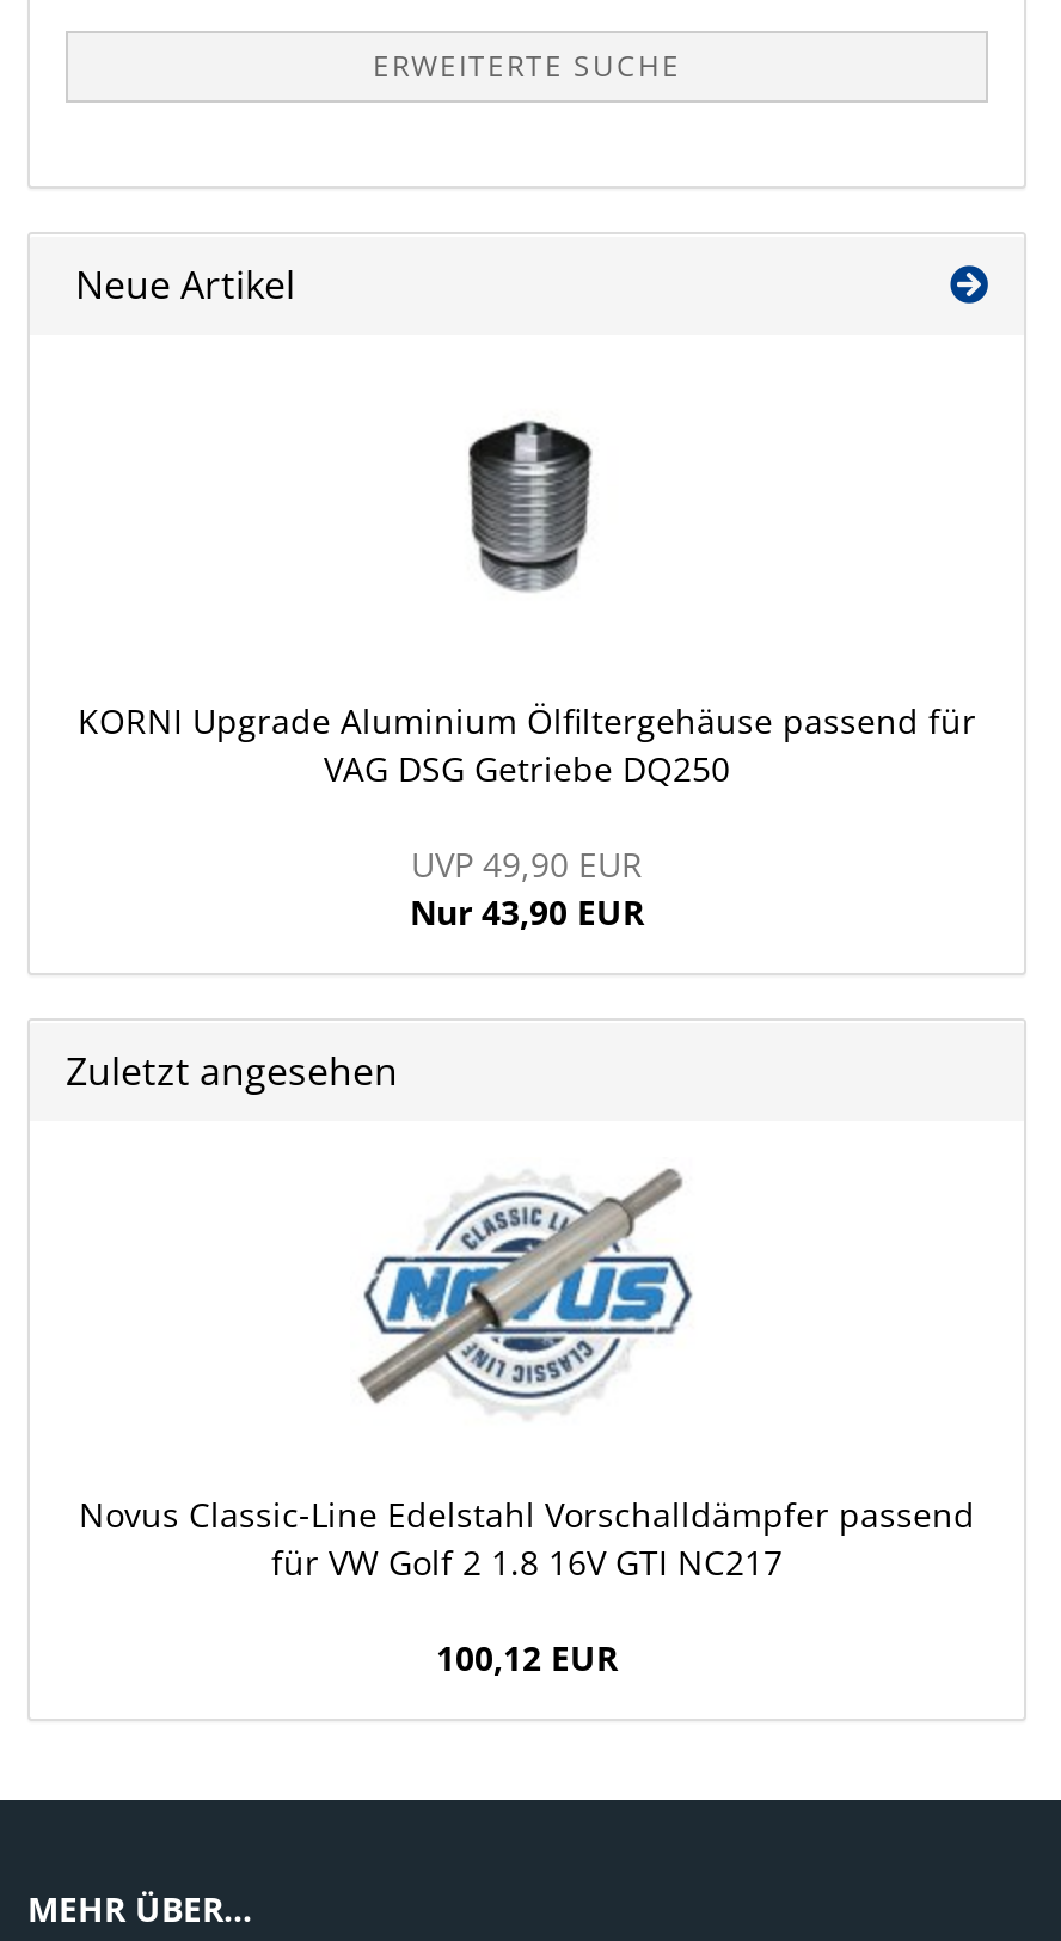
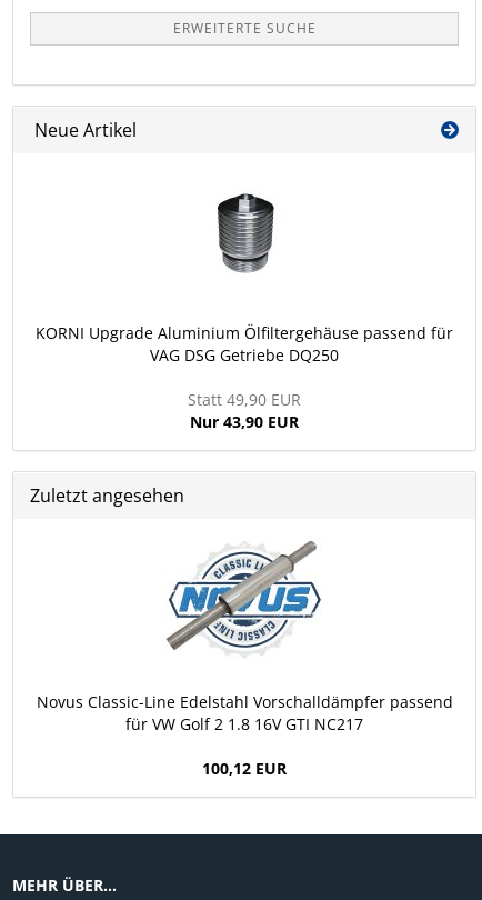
[411,840,643,886] UVP 49,90 EUR -> [188,388,301,410] Statt 49,90 EUR

